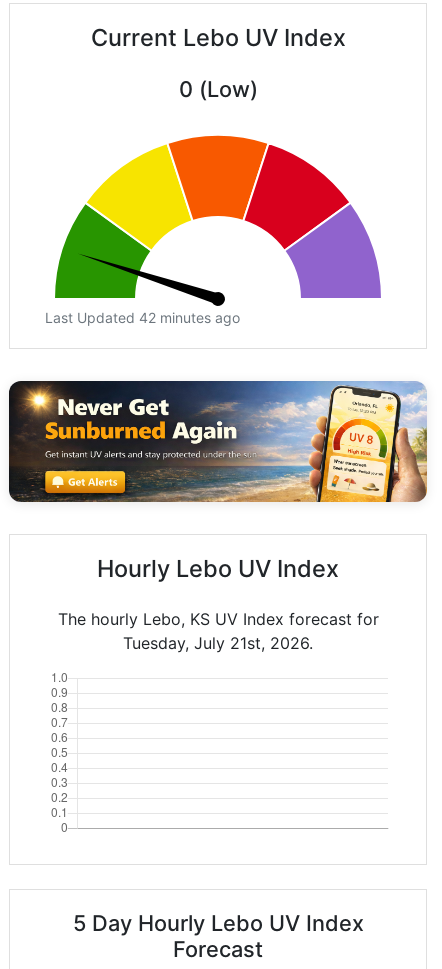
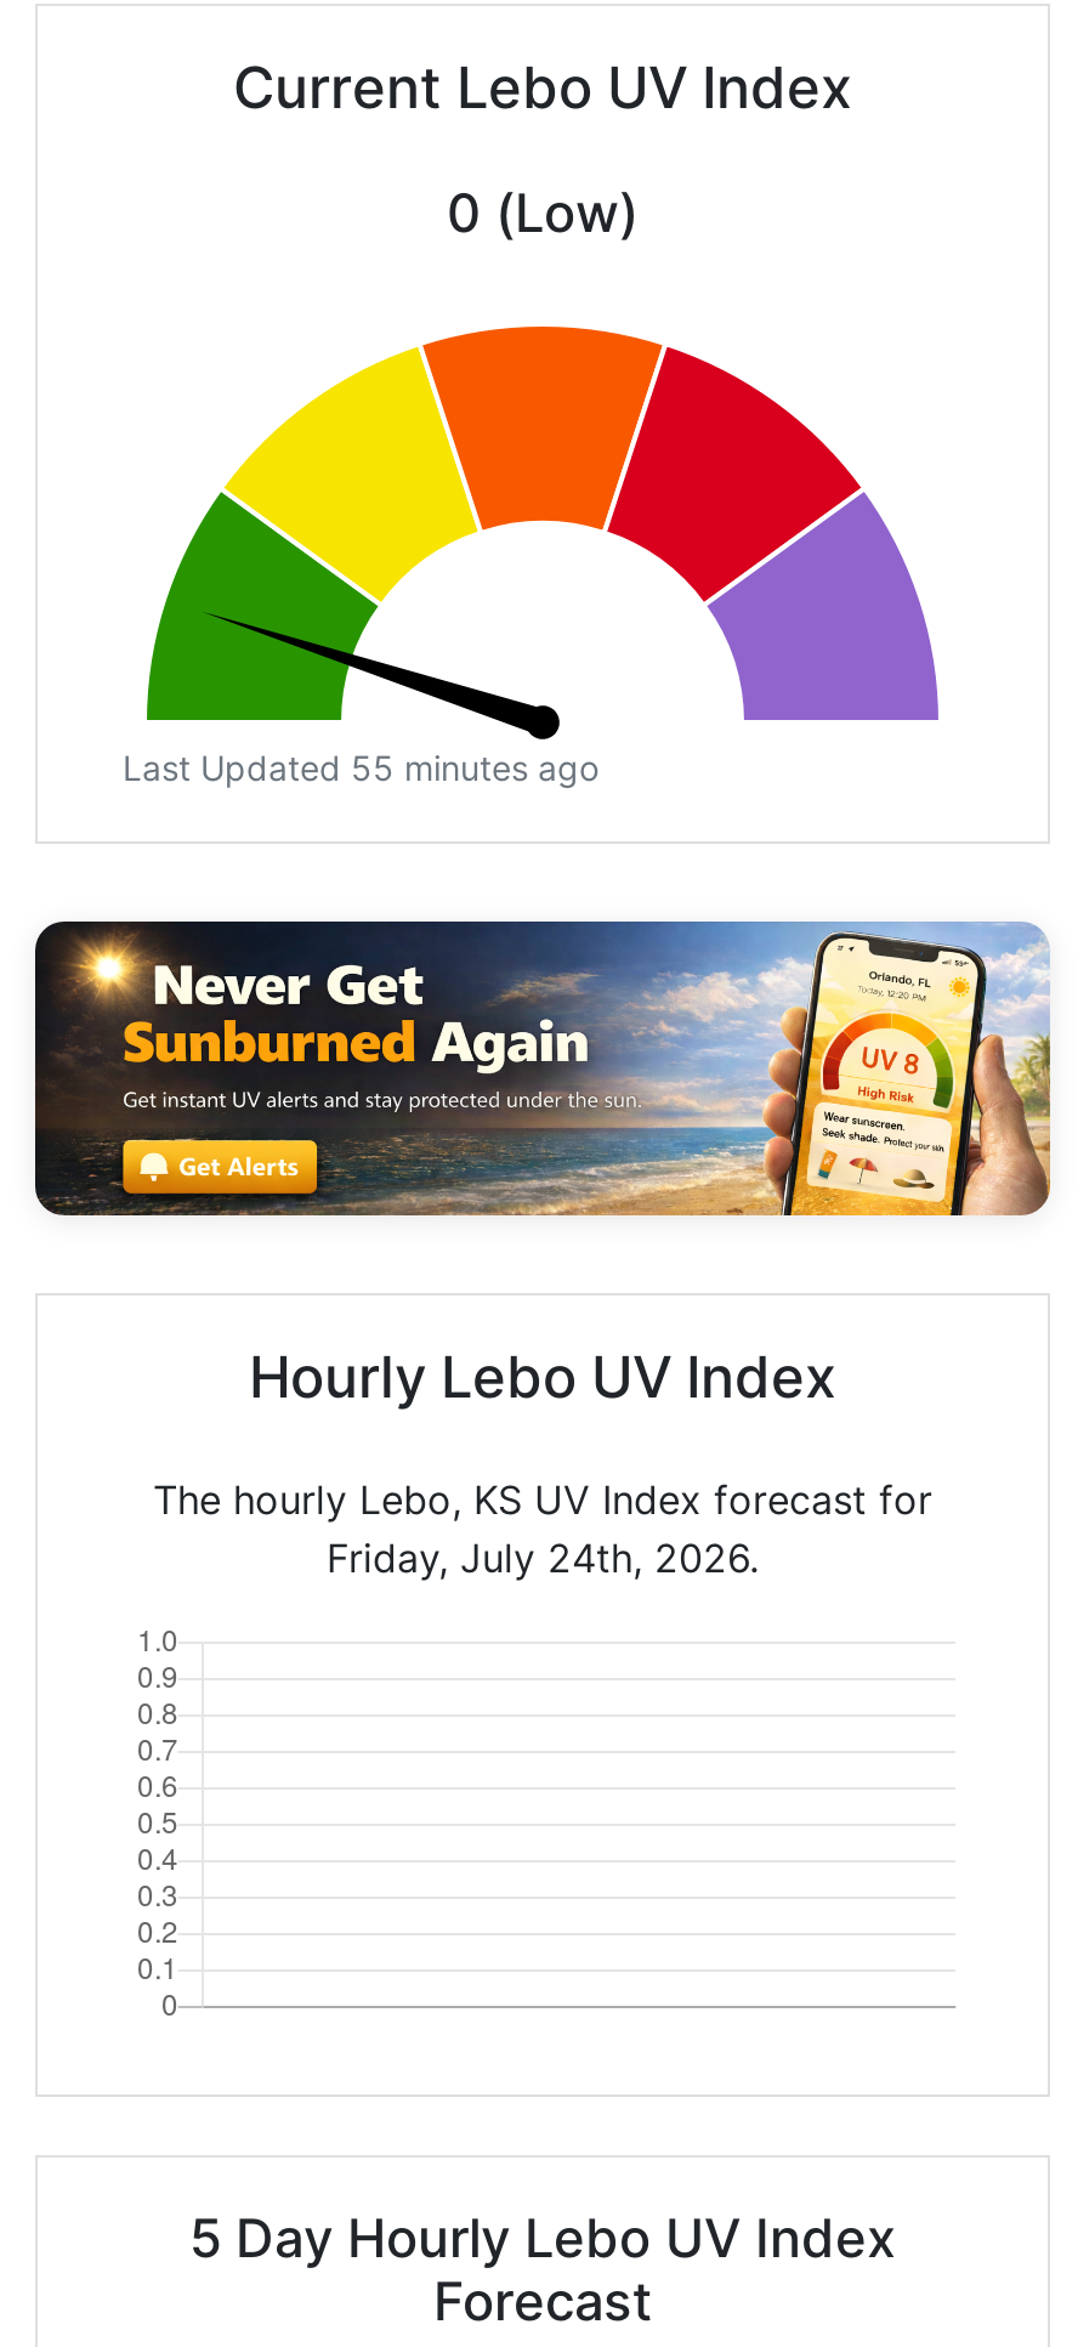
[45,309,240,326] Last Updated 42 minutes ago -> [123,747,598,788] Last Updated 55 minutes ago
[123,633,313,653] Tuesday, July 21st, 2026. -> [327,1533,759,1582] Friday, July 24th, 2026.

